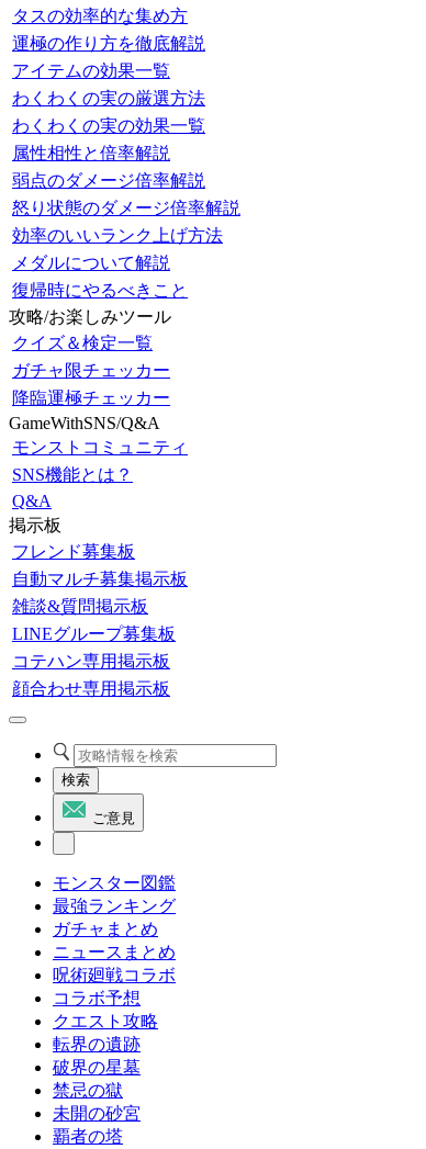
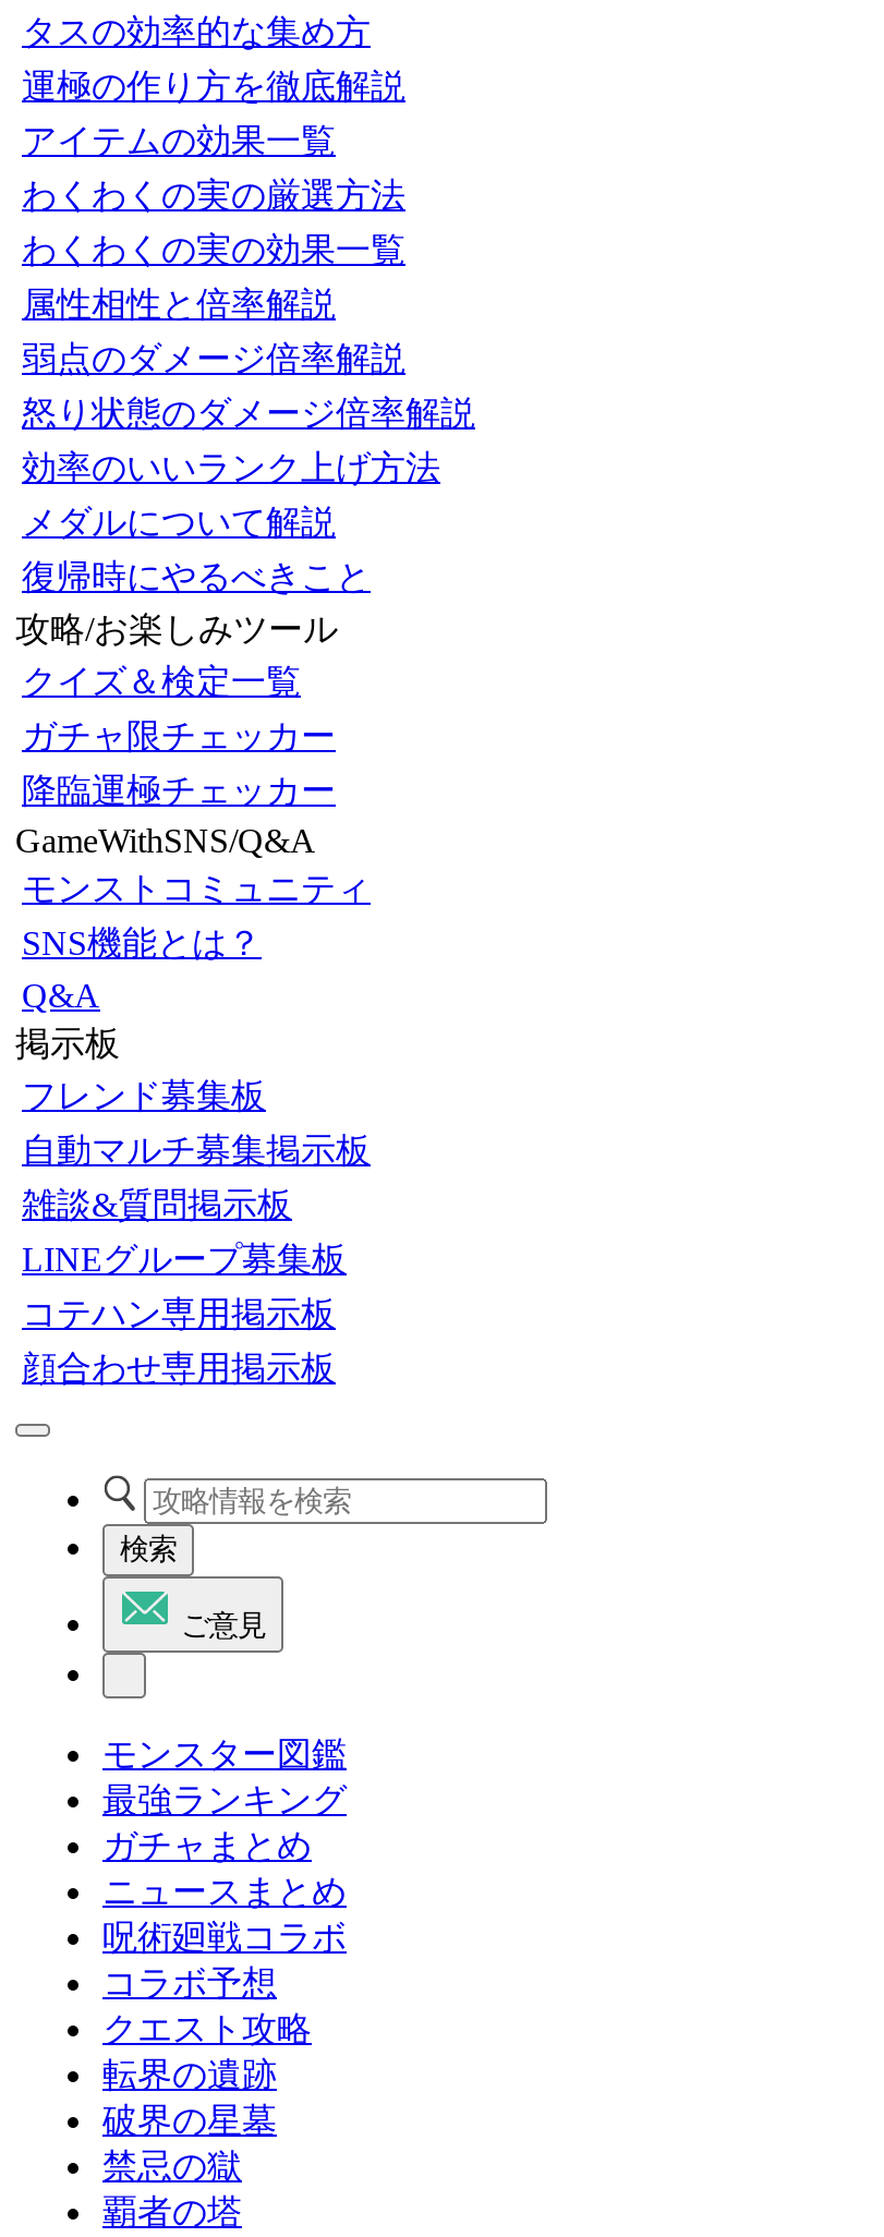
[53,1104,141,1123] 未開の砂宮 -> none

